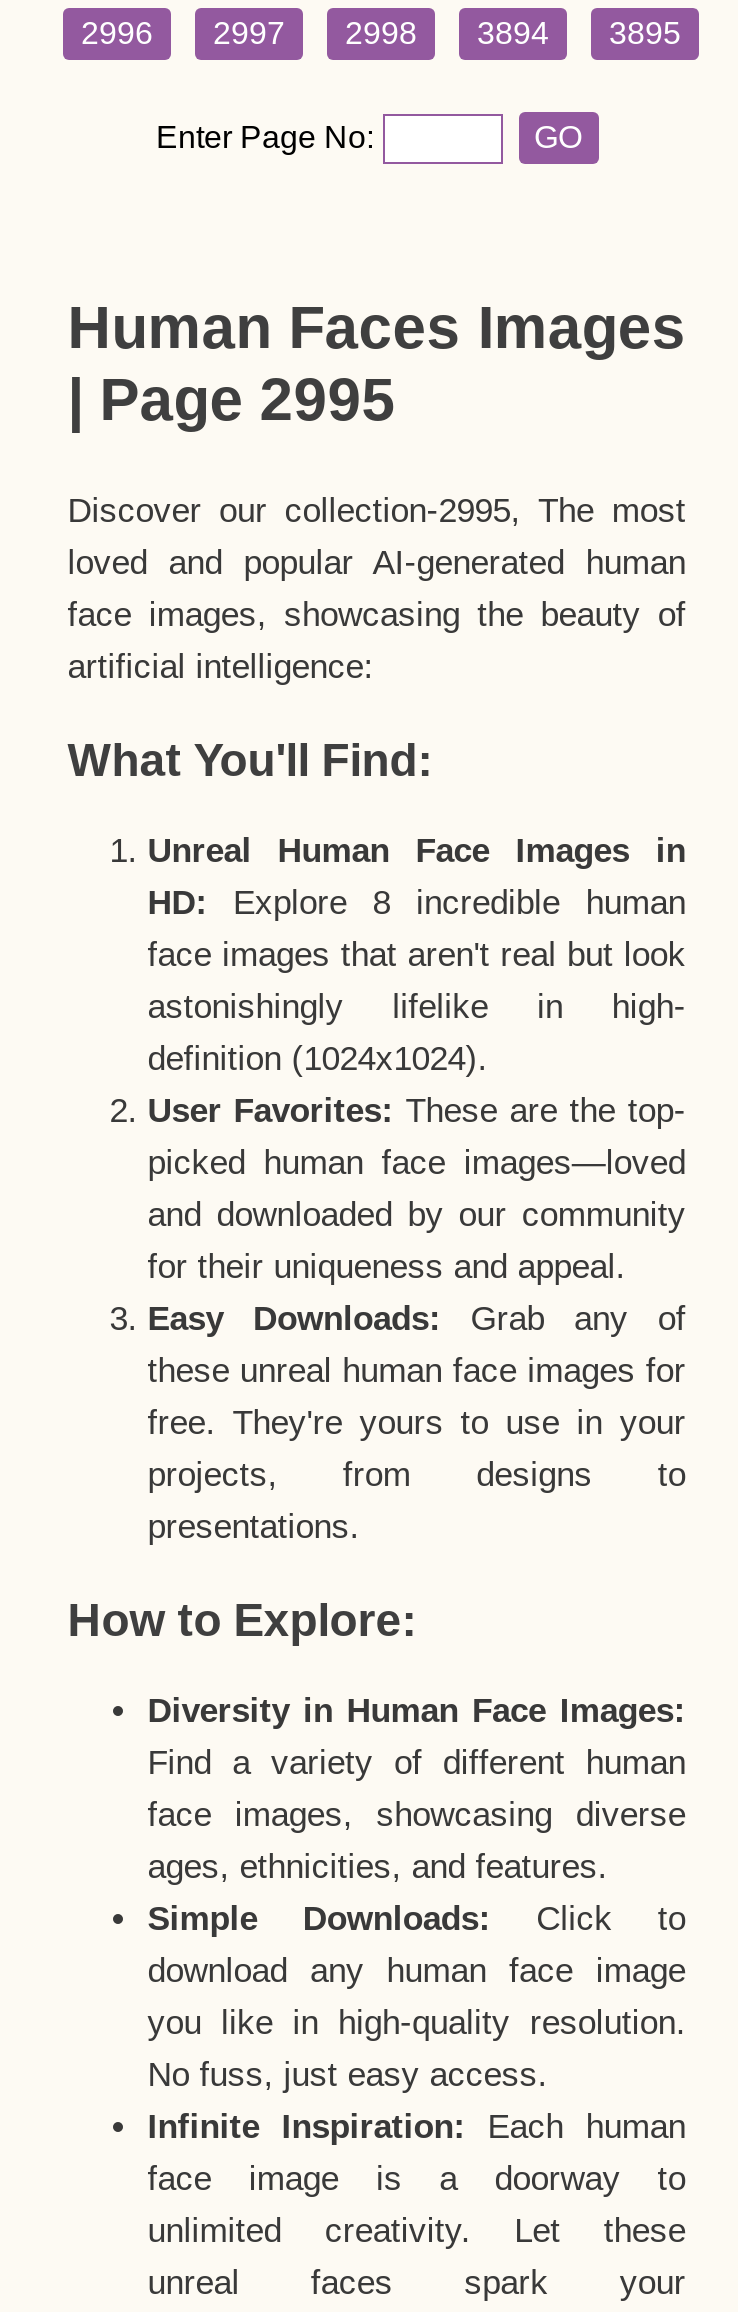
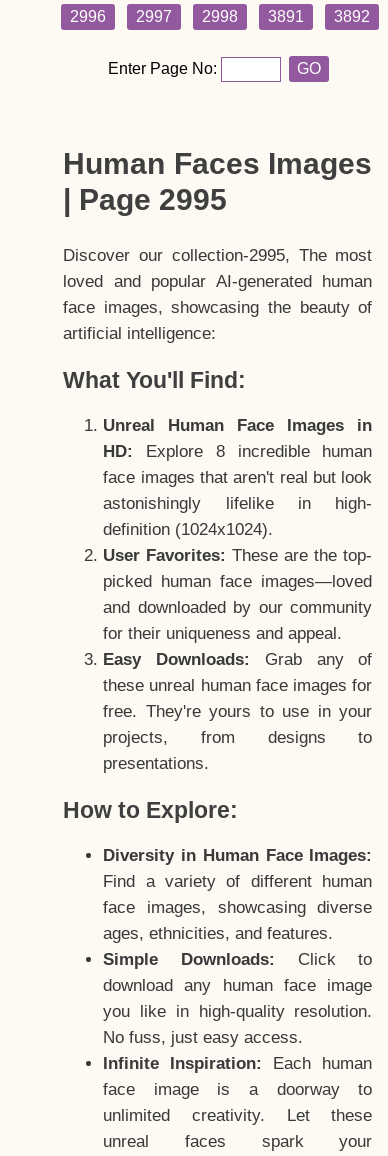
[477,16,549,50] 3894 -> [268,8,304,25] 3891
[609,16,681,50] 3895 -> [334,8,370,25] 3892

